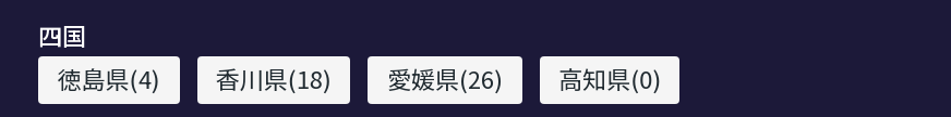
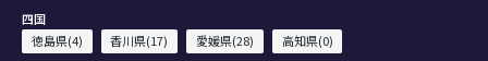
[216,60,331,95] 香川県(18) -> [110,31,168,49] 香川県(17)
[387,60,503,95] 愛媛県(26) -> [196,31,254,49] 愛媛県(28)

